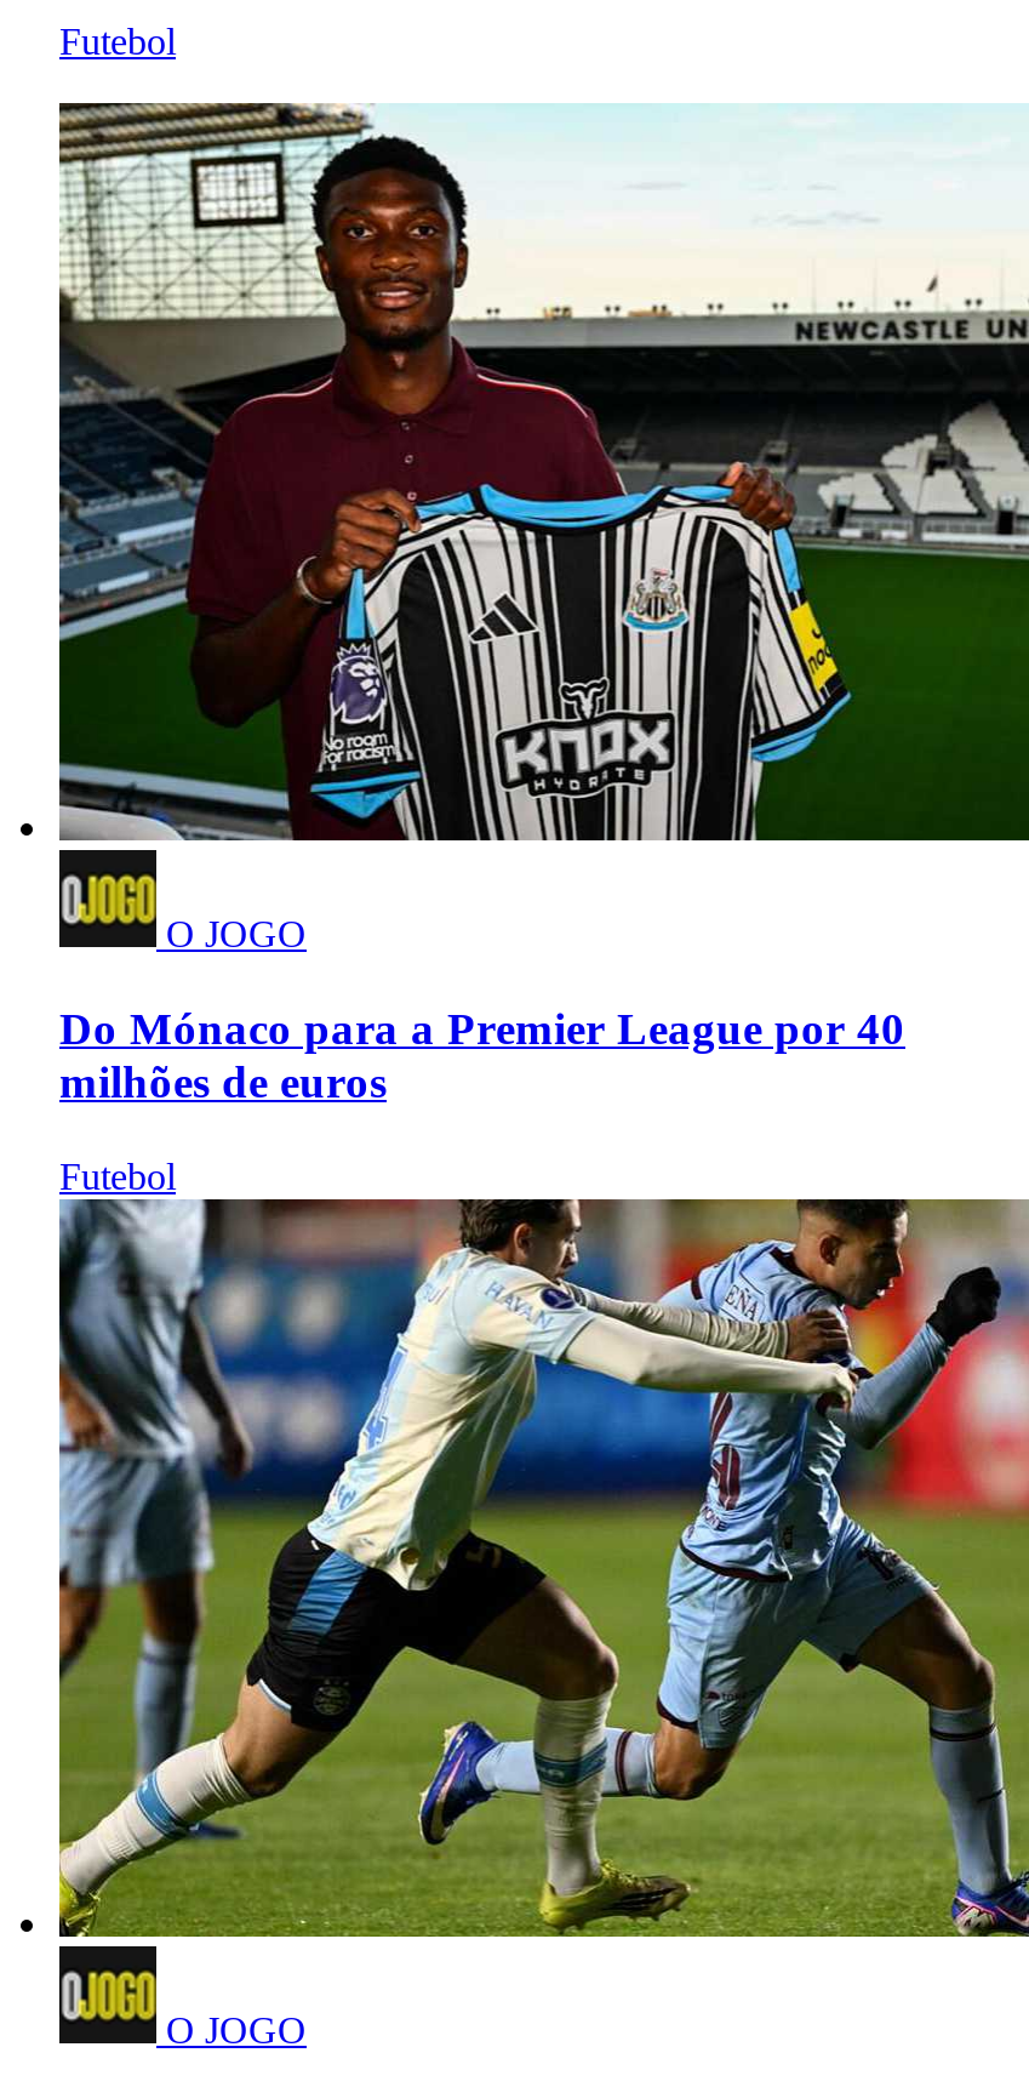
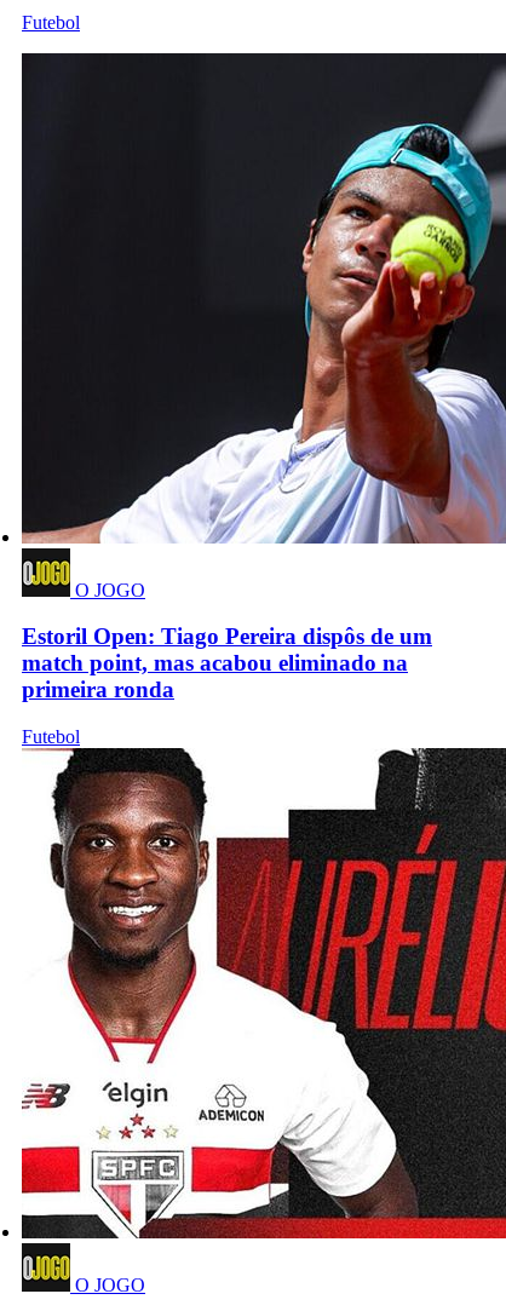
[57,102,1022,851] [image] -> [21,52,502,544] [image]
[59,1003,905,1107] Do Mónaco para a Premier League por 40 | milhões de euros -> [22,624,432,703] Estoril Open: Tiago Pereira dispôs de um | match point, mas acabou eliminado na | primeira ronda
[57,1196,1022,1948] [image] -> [21,747,502,1240] [image]

